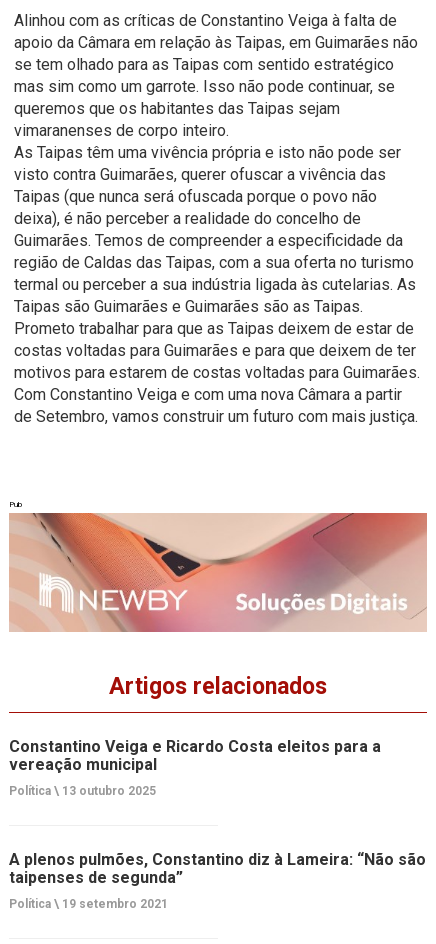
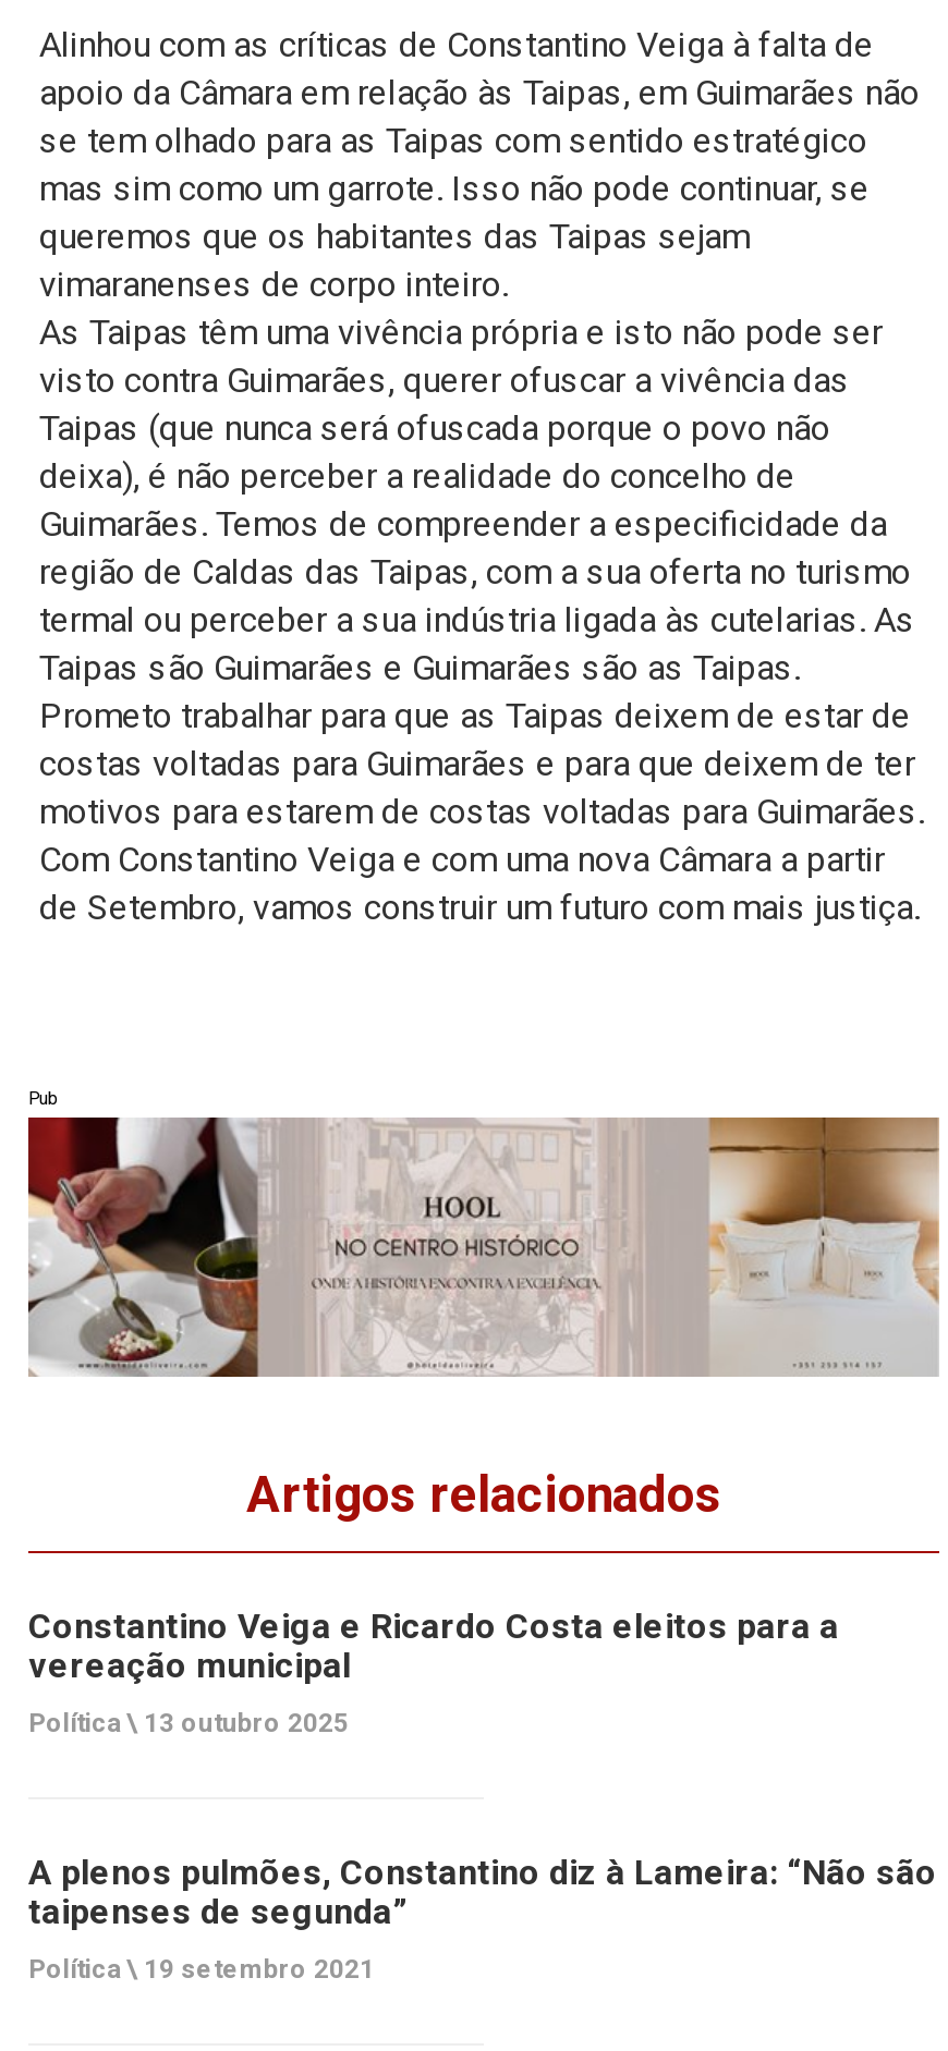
[9,512,427,633] [image] -> [26,1115,939,1379] [image]

